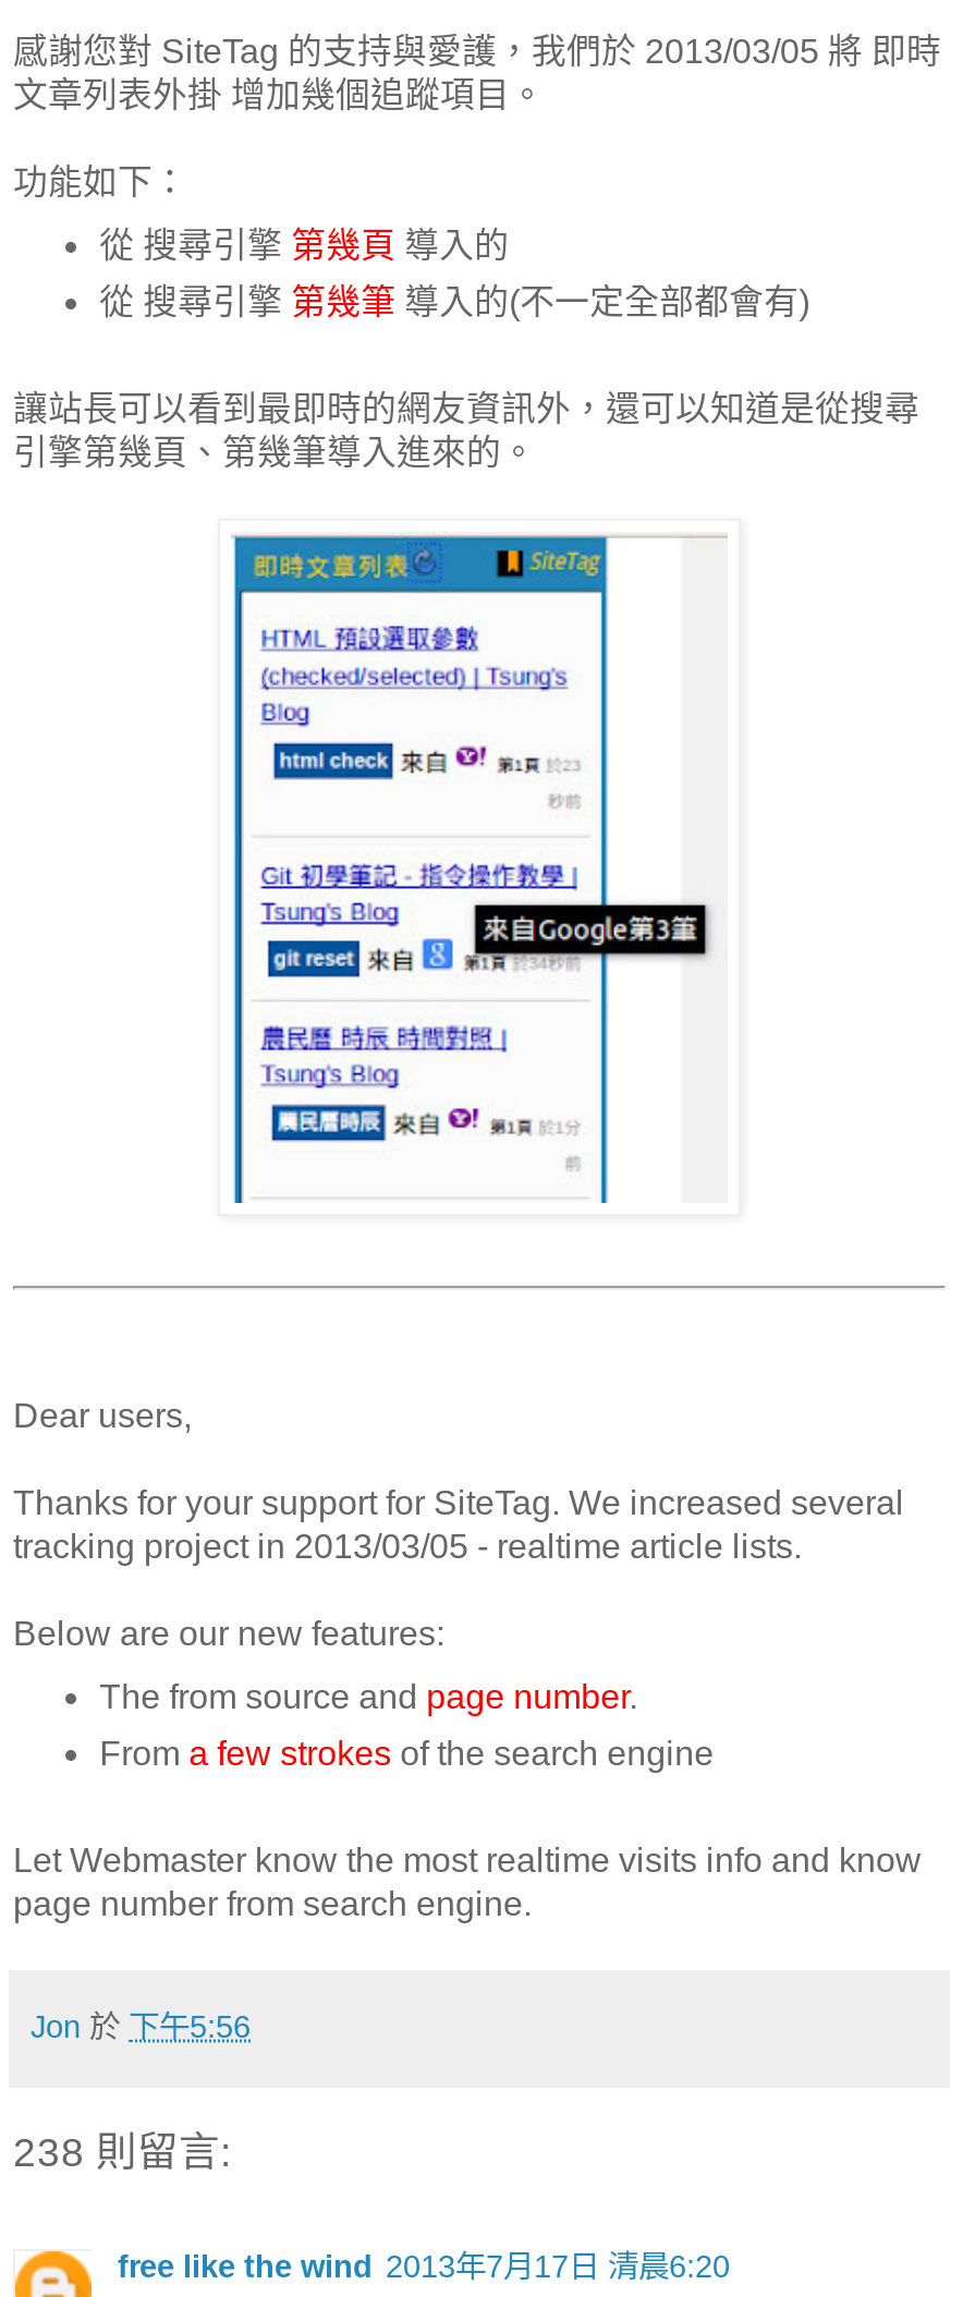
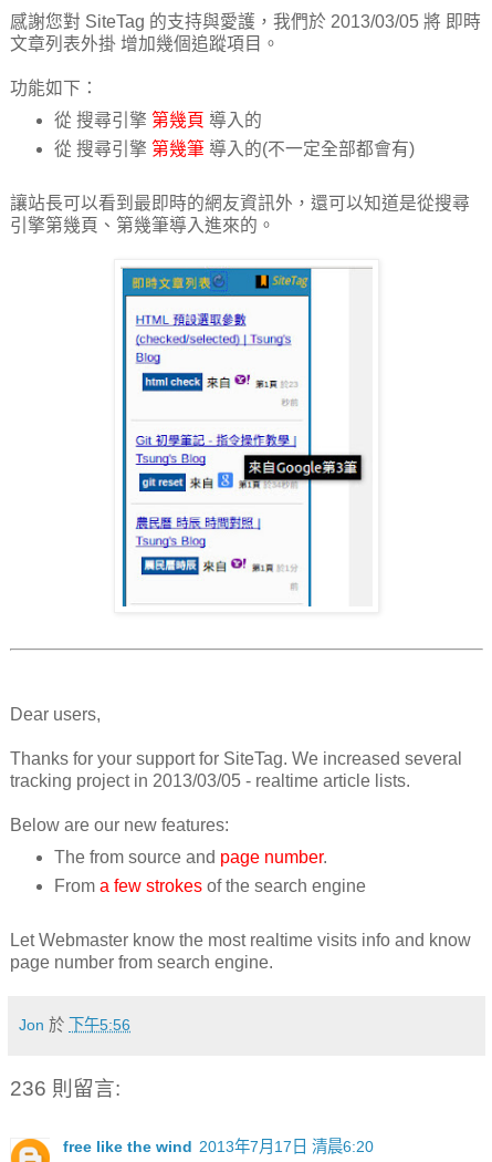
[13,2129,231,2175] 238 則留言: -> [10,1077,121,1100] 236 則留言:

